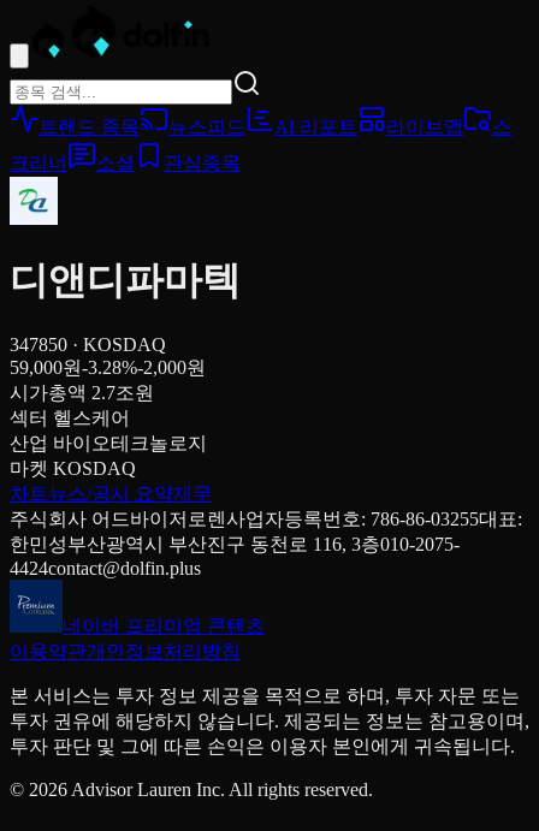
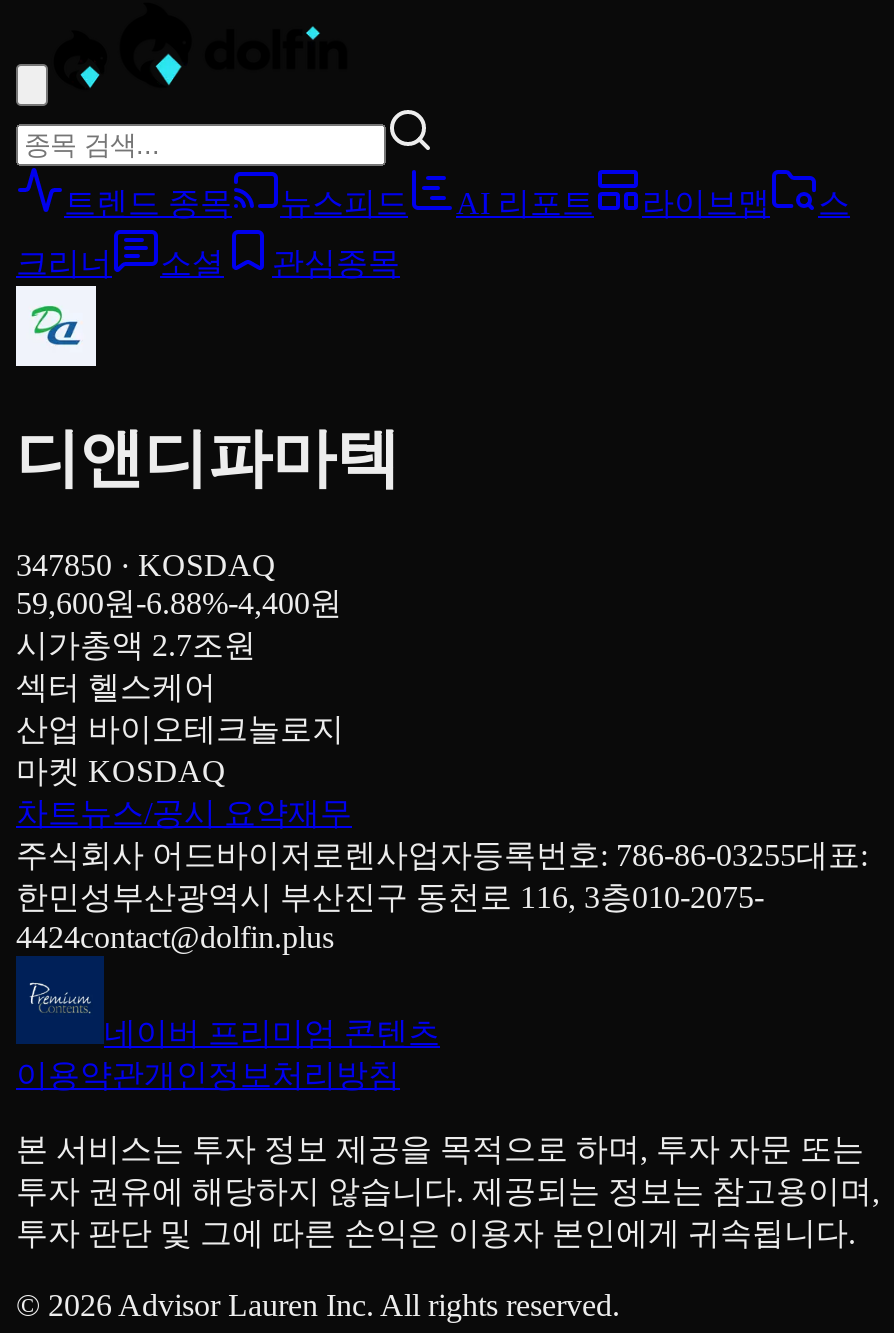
[10,357,206,377] 59,000원 -3.28%-2,000원 -> [16,586,342,620] 59,600원 -6.88%-4,400원

